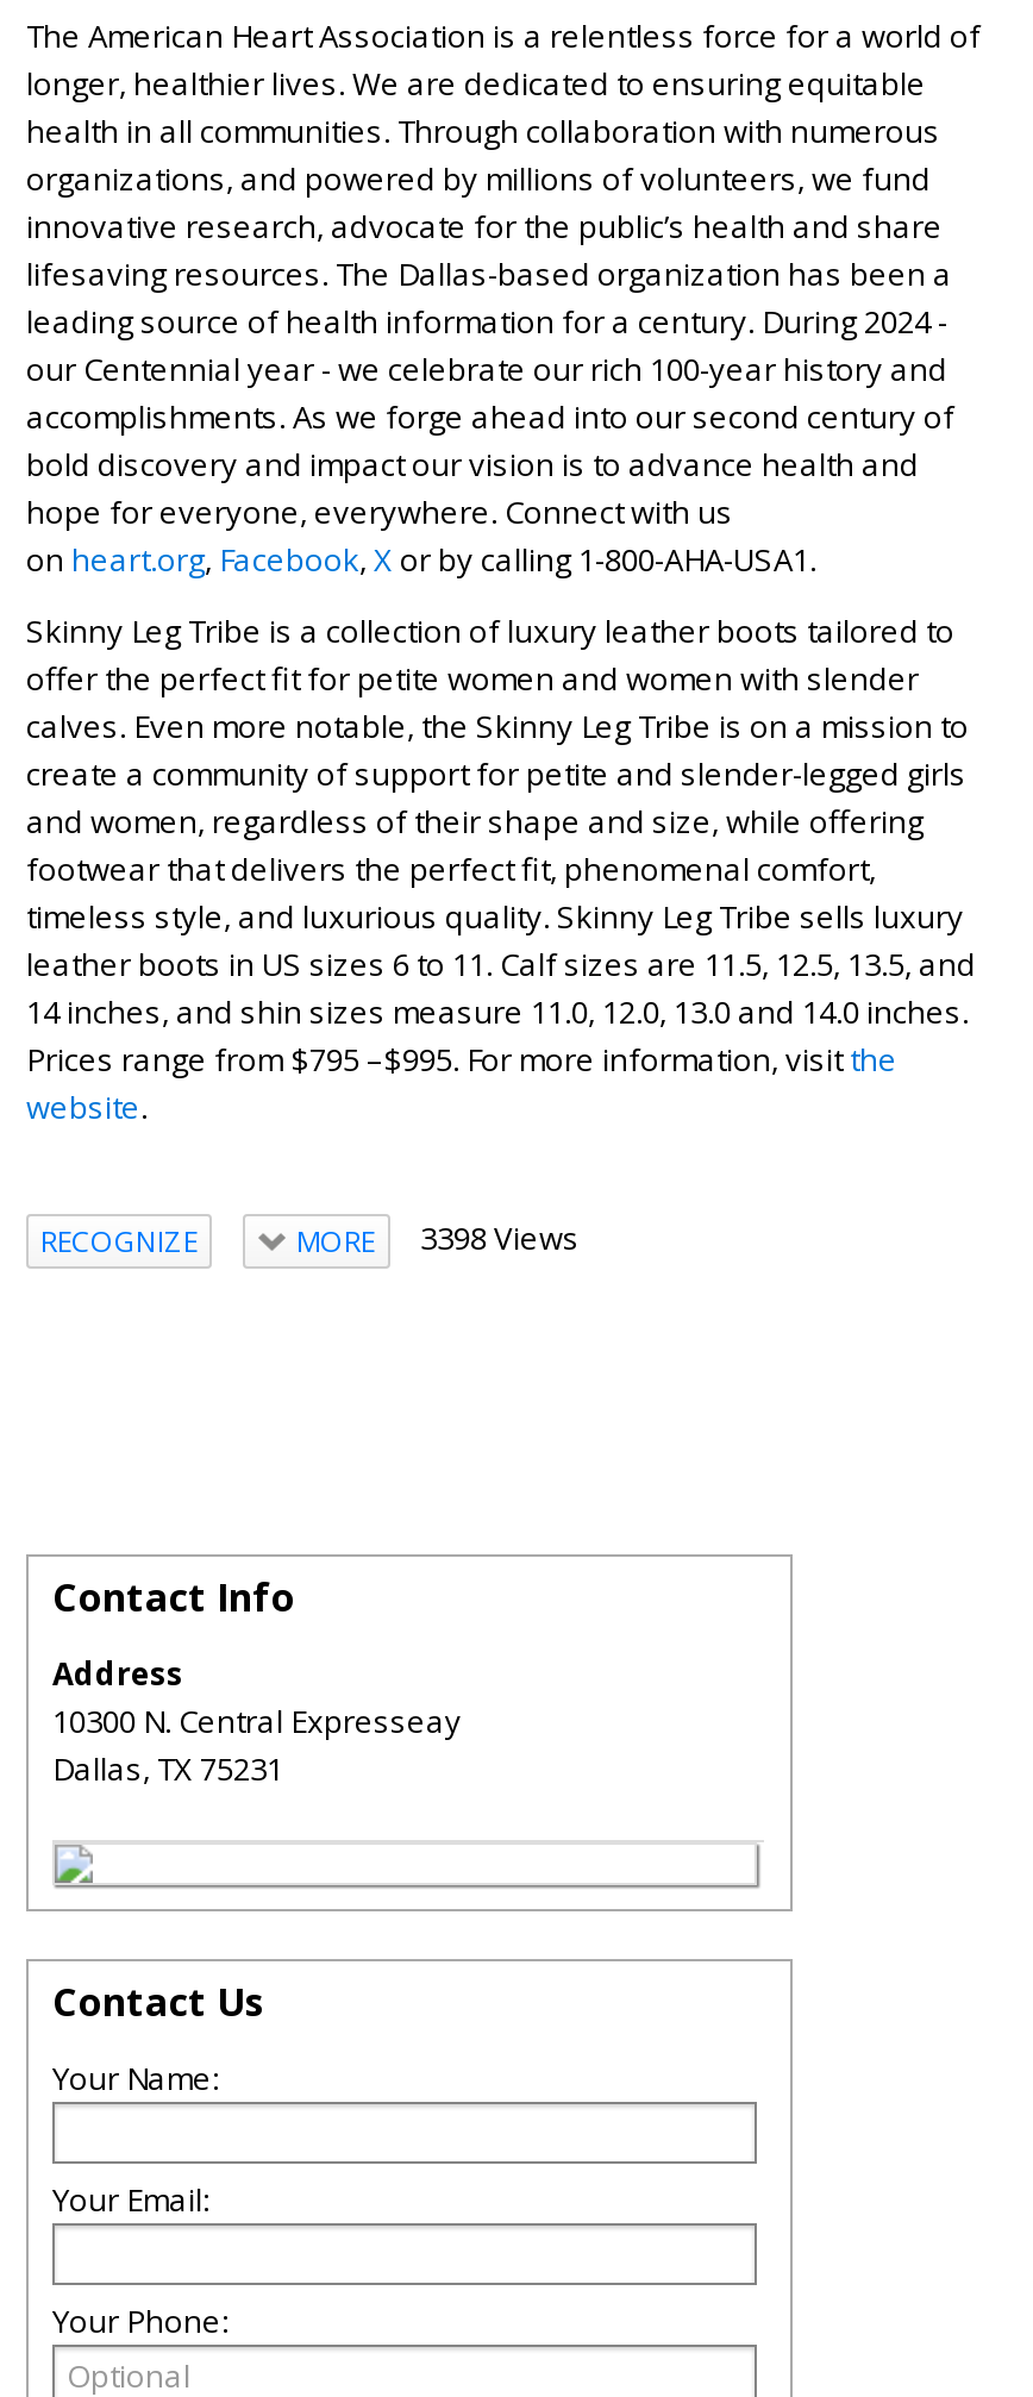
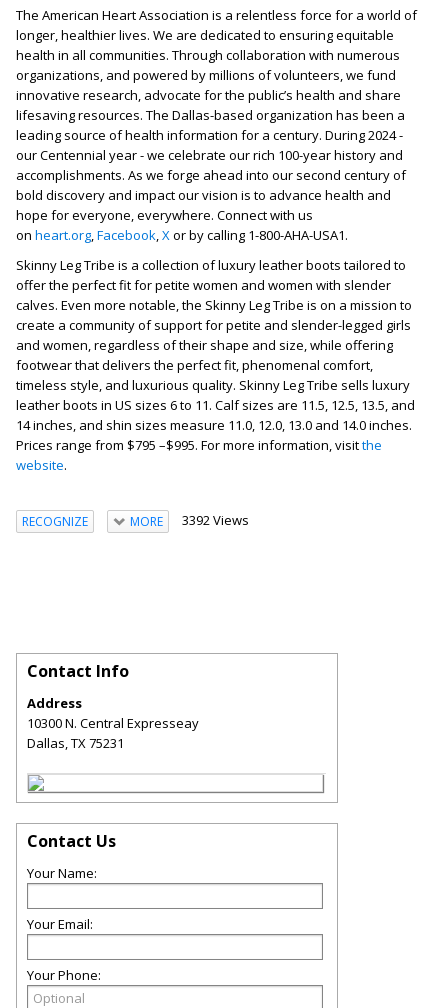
[296,1216,580,1262] MORE 3398 Views -> [129,511,248,530] MORE 3392 Views

